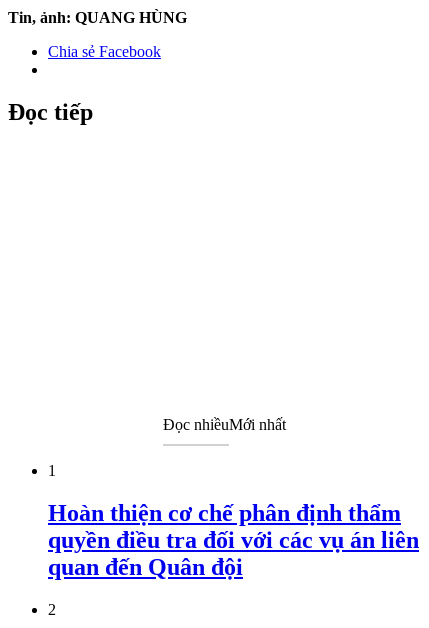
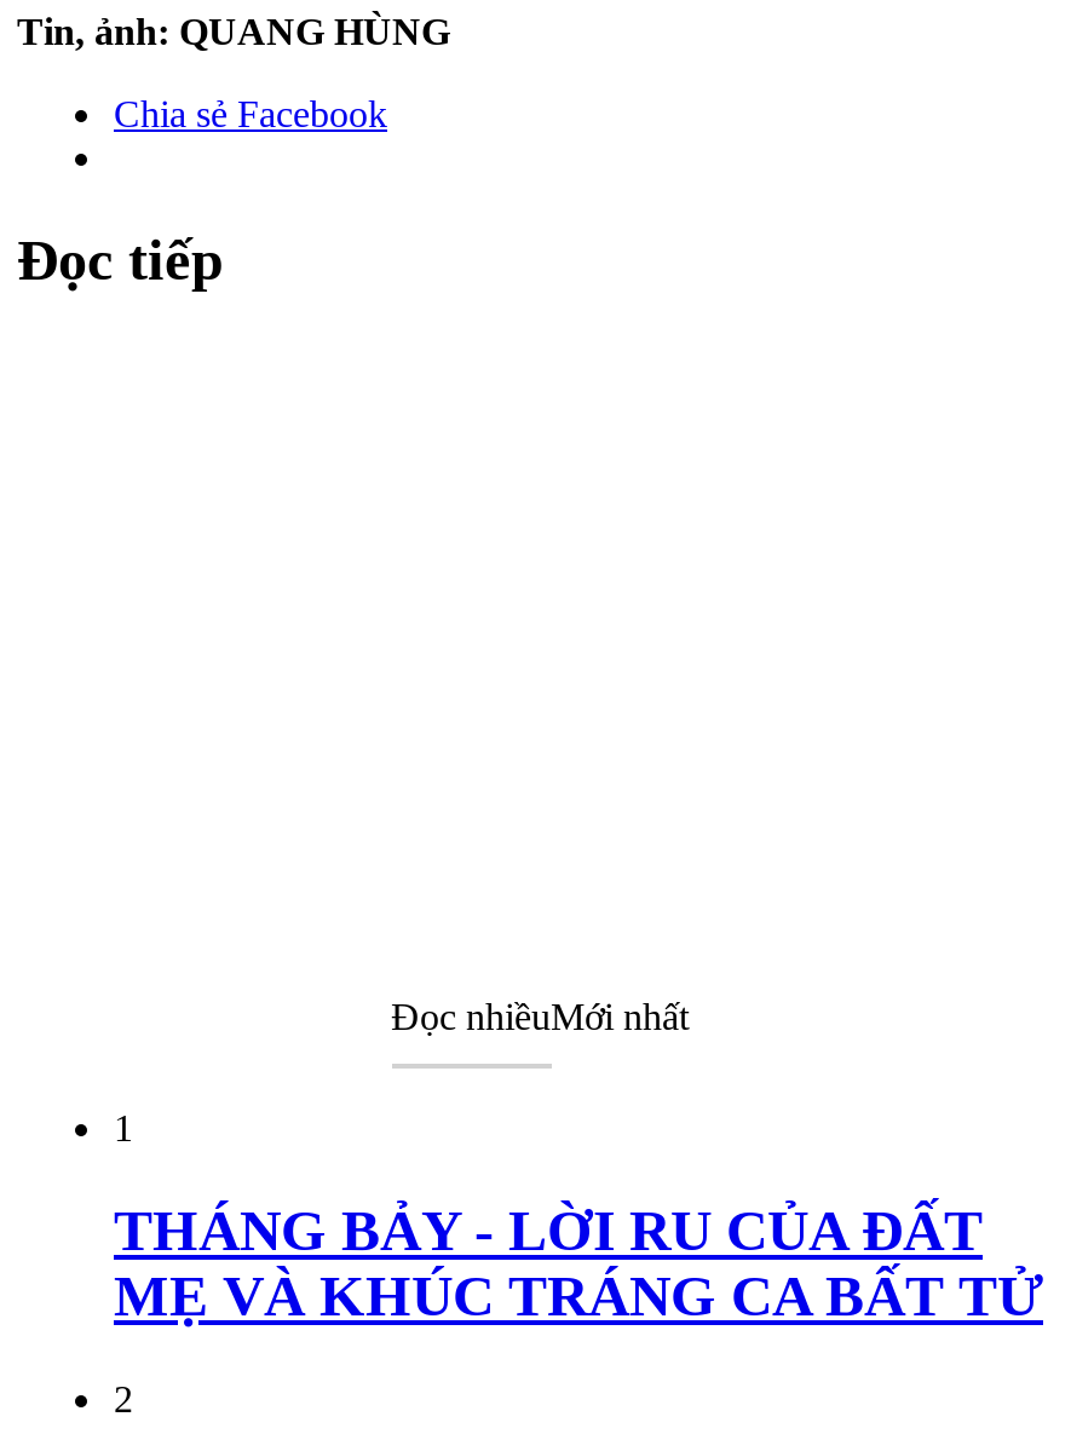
[48,500,419,580] Hoàn thiện cơ chế phân định thẩm | quyền điều tra đối với các vụ án liên | quan đến Quân đội -> [114,1198,1043,1327] THÁNG BẢY - LỜI RU CỦA ĐẤT | MẸ VÀ KHÚC TRÁNG CA BẤT TỬ

